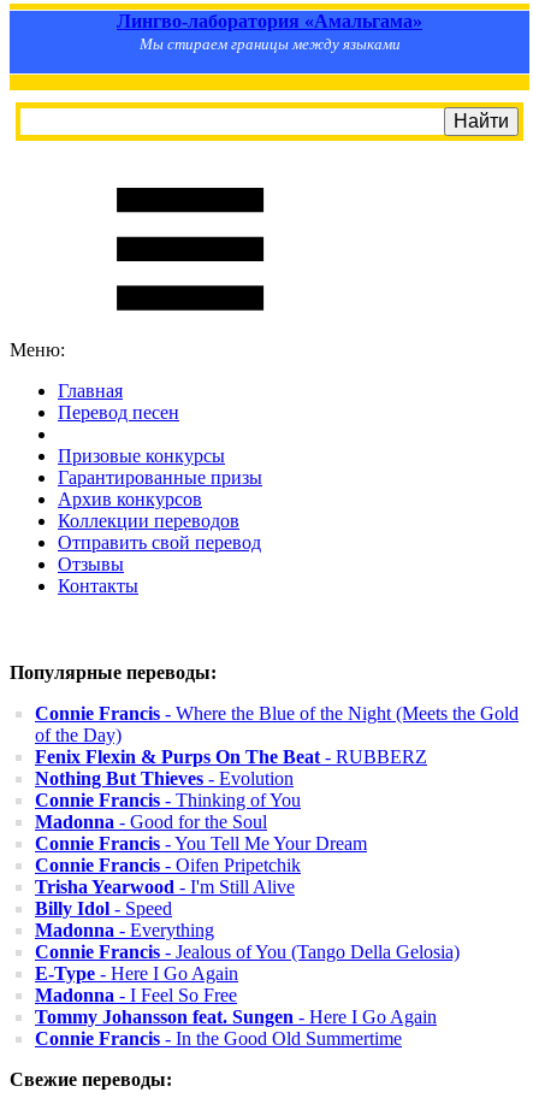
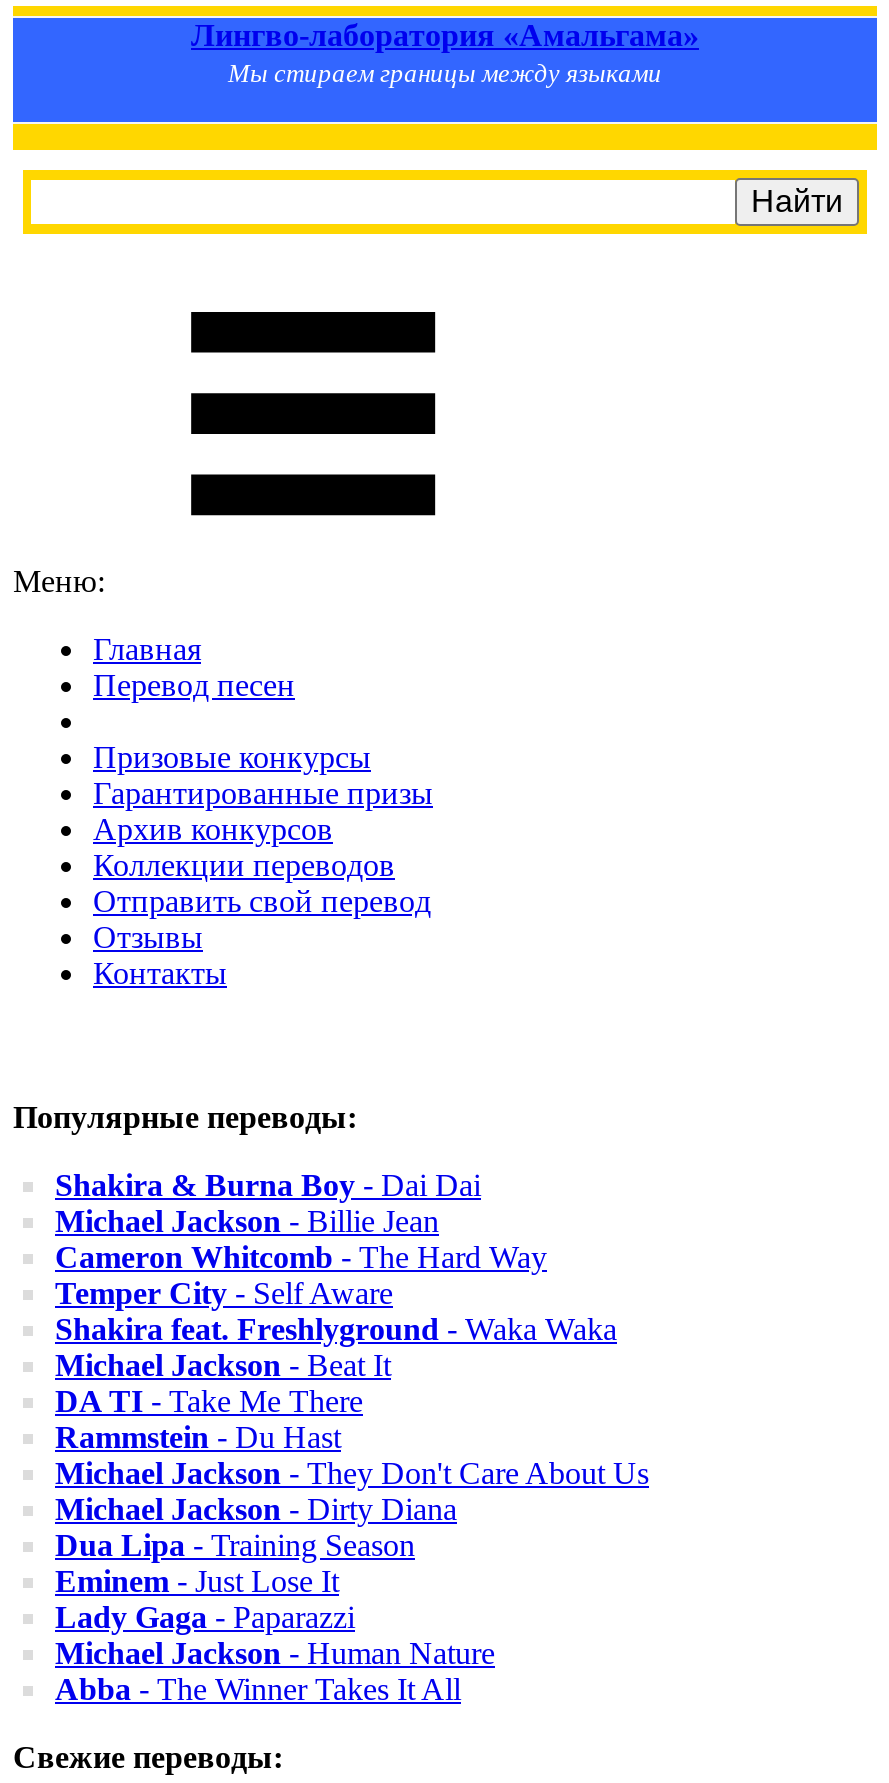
[35,703,519,1049] Connie Francis - Where the Blue of the Night (Meets the Gold | of the Day) | Fenix Flexin & Purps On The Beat - RUBBERZ | Nothing But Thieves - Evolution | Connie Francis - Thinking of You | Madonna - Good for the Soul | Connie Francis - You Tell Me Your Dream | Connie Francis - Oifen Pripetchik | Trisha Yearwood - I'm Still Alive | Billy Idol - Speed | Madonna - Everything | Connie Francis - Jealous of You (Tango Della Gelosia) | E-Type - Here I Go Again | Madonna - I Feel So Free | Tommy Johansson feat. Sungen - Here I Go Again | Connie Francis - In the Good Old Summertime -> [55,1168,649,1706] Shakira & Burna Boy - Dai Dai | Michael Jackson - Billie Jean | Cameron Whitcomb - The Hard Way | Temper City - Self Aware | Shakira feat. Freshlyground - Waka Waka | Michael Jackson - Beat It | DA TI - Take Me There | Rammstein - Du Hast | Michael Jackson - They Don't Care About Us | Michael Jackson - Dirty Diana | Dua Lipa - Training Season | Eminem - Just Lose It | Lady Gaga - Paparazzi | Michael Jackson - Human Nature | Abba - The Winner Takes It All

